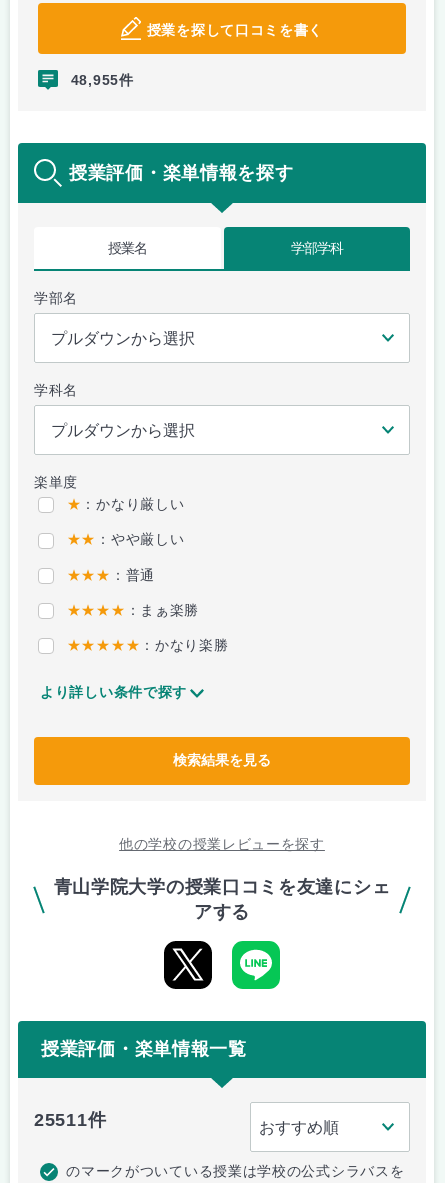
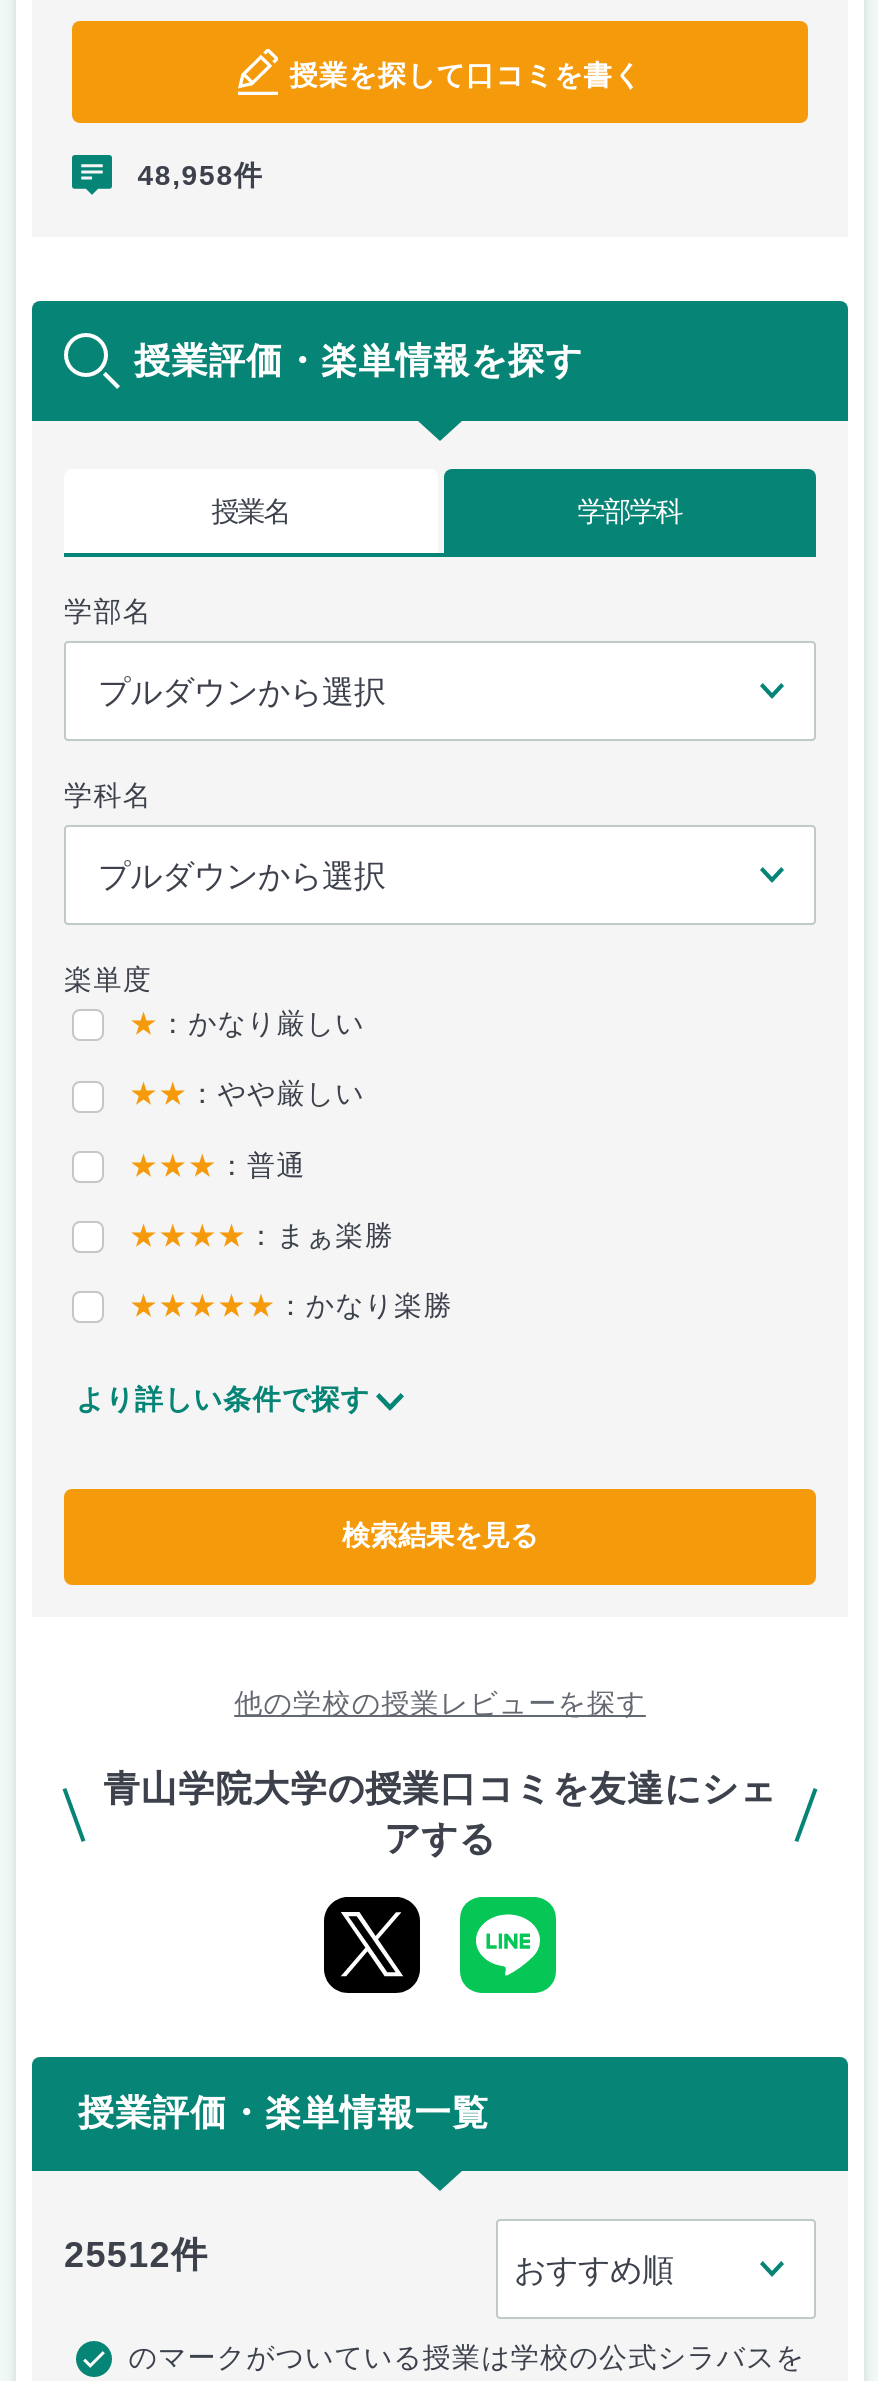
[71,72,134,88] 48,955件 -> [137,159,263,191] 48,958件
[34,1110,106,1130] 25511件 -> [64,2235,208,2275] 25512件

